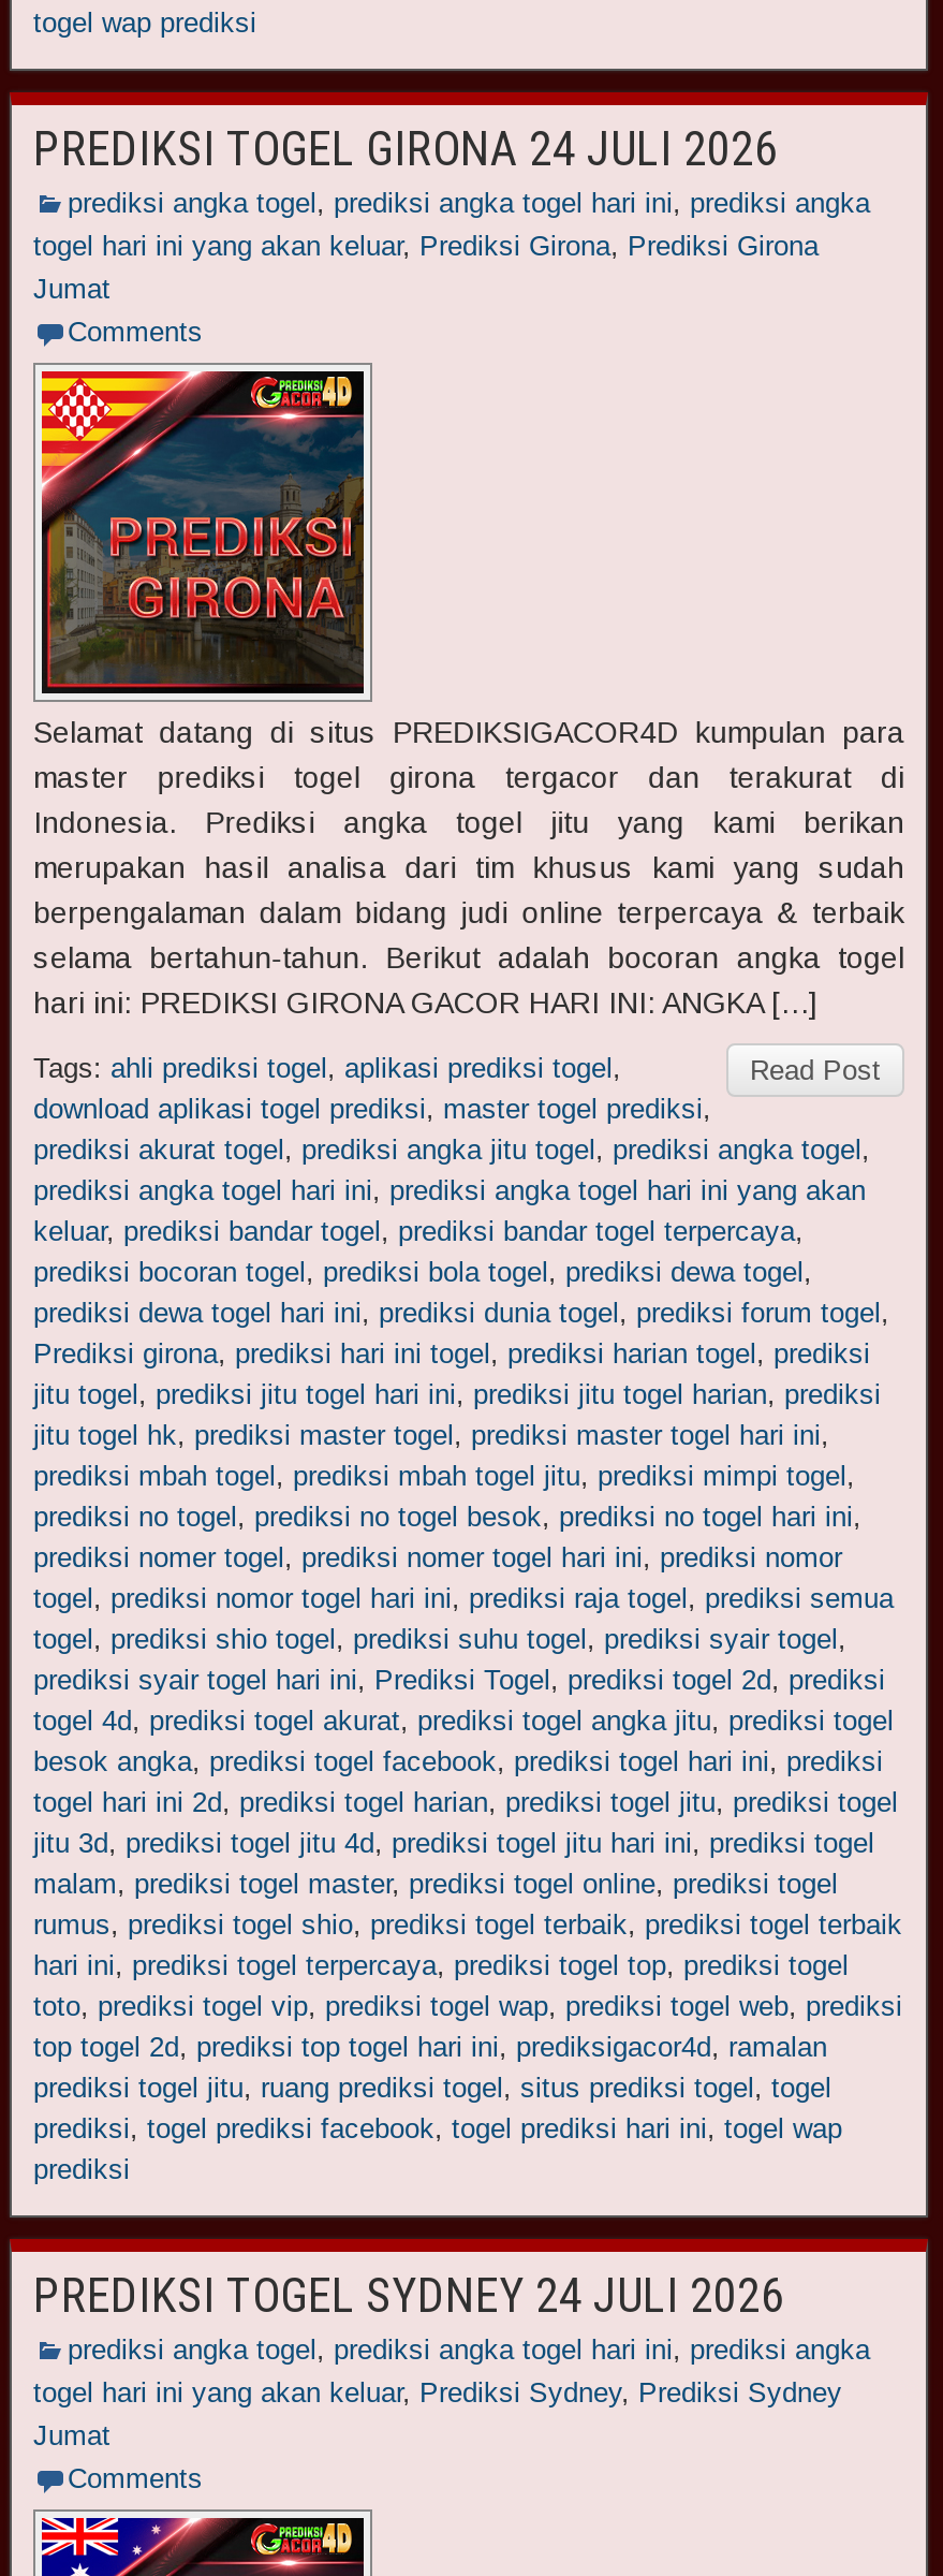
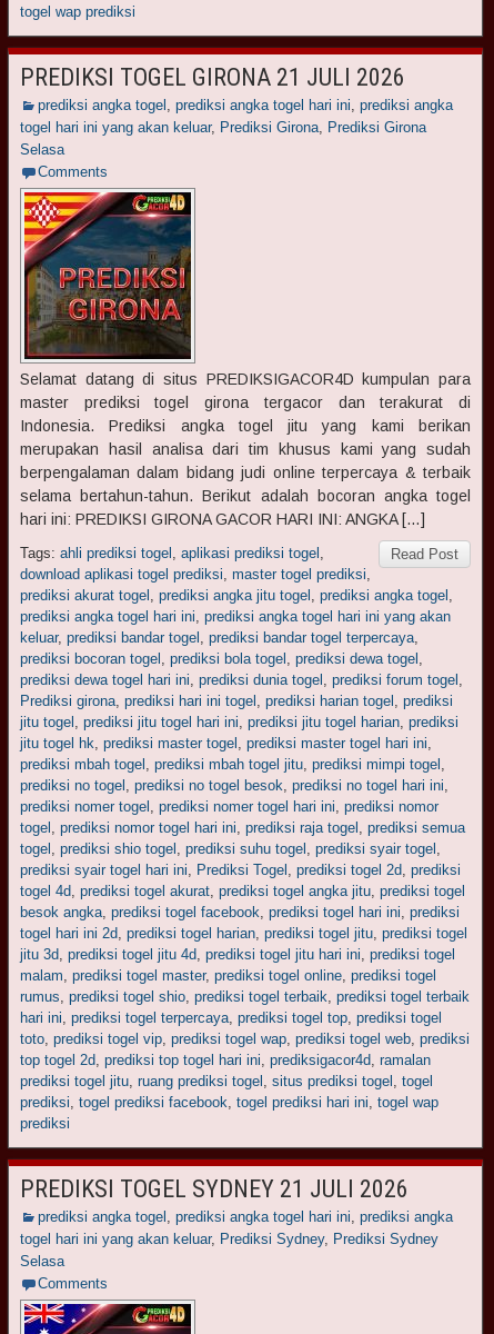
[33,122,778,176] PREDIKSI TOGEL GIRONA 24 JULI 2026 -> [20,63,405,91] PREDIKSI TOGEL GIRONA 21 JULI 2026
[33,272,110,304] Jumat -> [20,141,64,158] Selasa
[33,2269,784,2322] PREDIKSI TOGEL SYDNEY 24 JULI 2026 -> [20,1175,409,1203] PREDIKSI TOGEL SYDNEY 21 JULI 2026
[33,2419,110,2451] Jumat -> [20,1253,64,1269] Selasa

